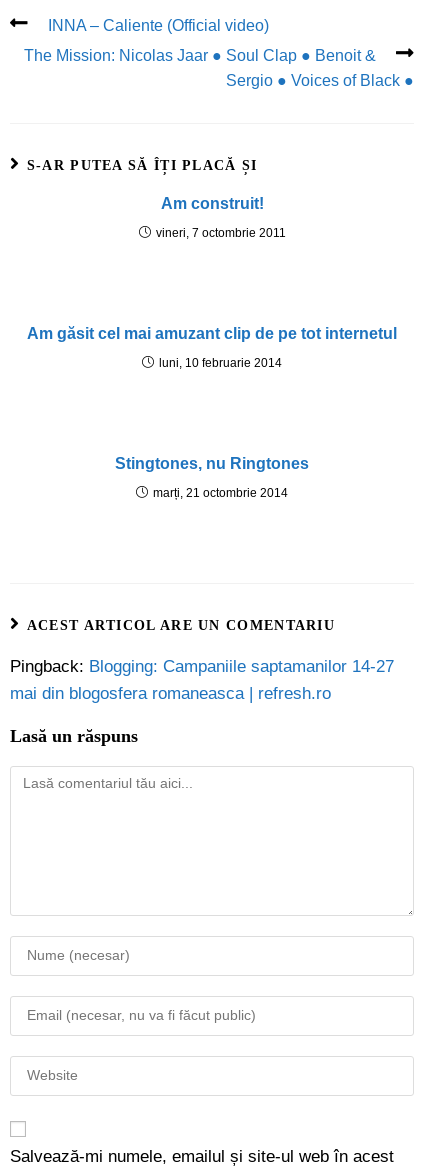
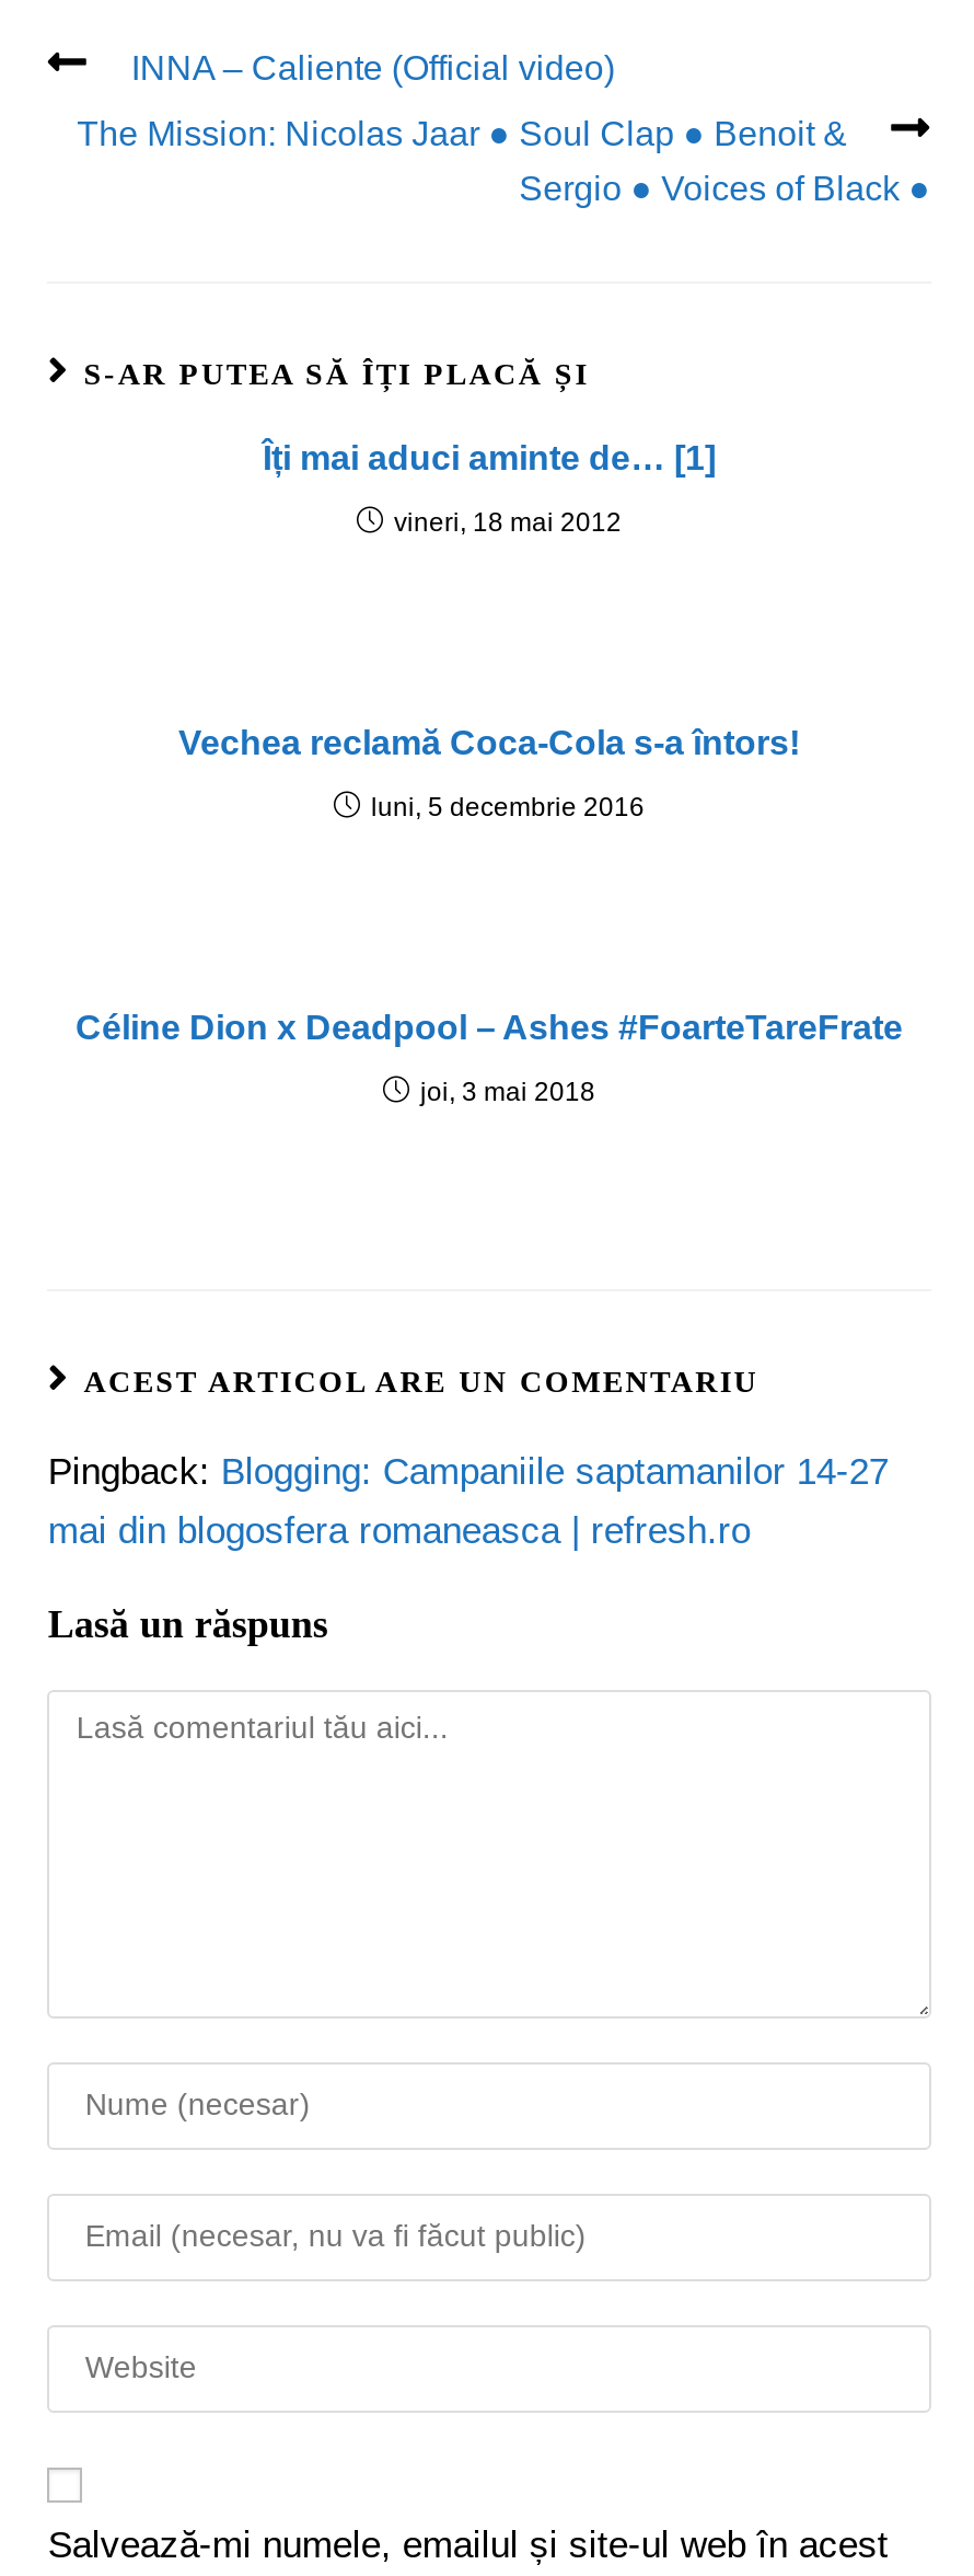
[160,195,263,212] Am construit! -> [263,438,716,476] Îți mai aduci aminte de… [1]
[155,226,285,240] vineri, 7 octombrie 2011 -> [394,506,622,537] vineri, 18 mai 2012
[27,325,397,342] Am găsit cel mai amuzant clip de pe tot internetul -> [178,723,800,760] Vechea reclamă Coca-Cola s-a întors!
[159,356,282,370] luni, 10 februarie 2014 -> [371,791,645,822] luni, 5 decembrie 2016
[115,455,309,472] Stingtones, nu Ringtones -> [76,1008,903,1045] Céline Dion x Deadpool – Ashes #FoarteTareFrate
[153,486,288,500] marți, 21 octombrie 2014 -> [420,1076,595,1106] joi, 3 mai 2018

